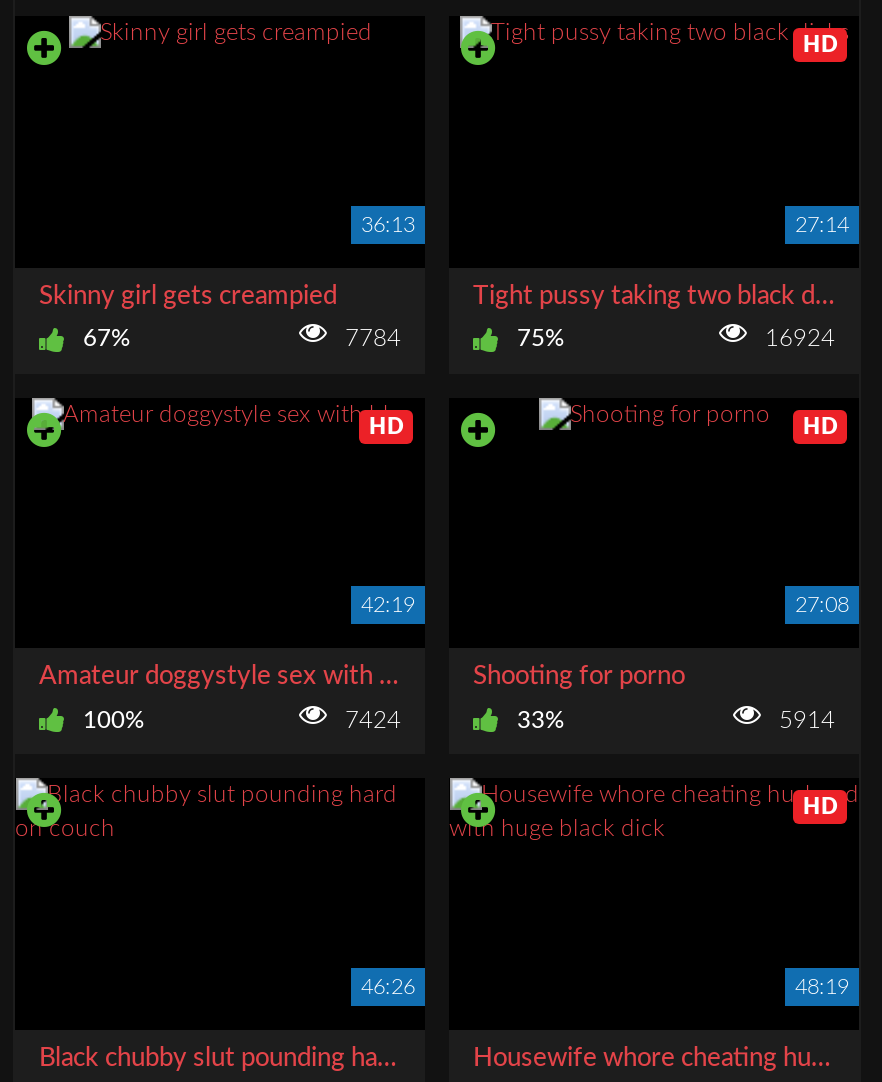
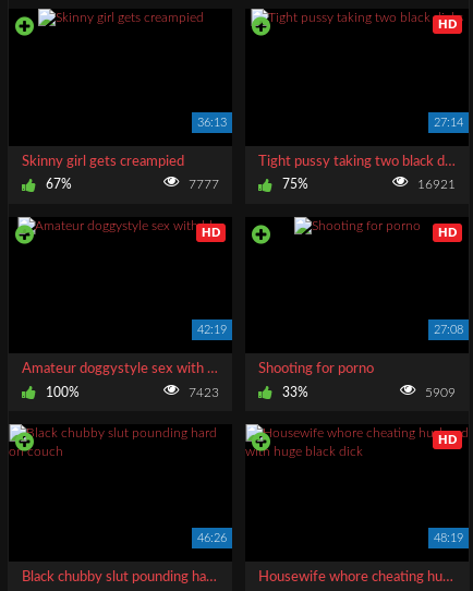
[345,327,401,351] 7784 -> [189,178,219,191] 7777
[765,327,835,351] 16924 -> [417,178,456,191] 16921
[345,708,401,732] 7424 -> [189,386,219,399] 7423
[779,708,835,732] 5914 -> [425,386,456,399] 5909

